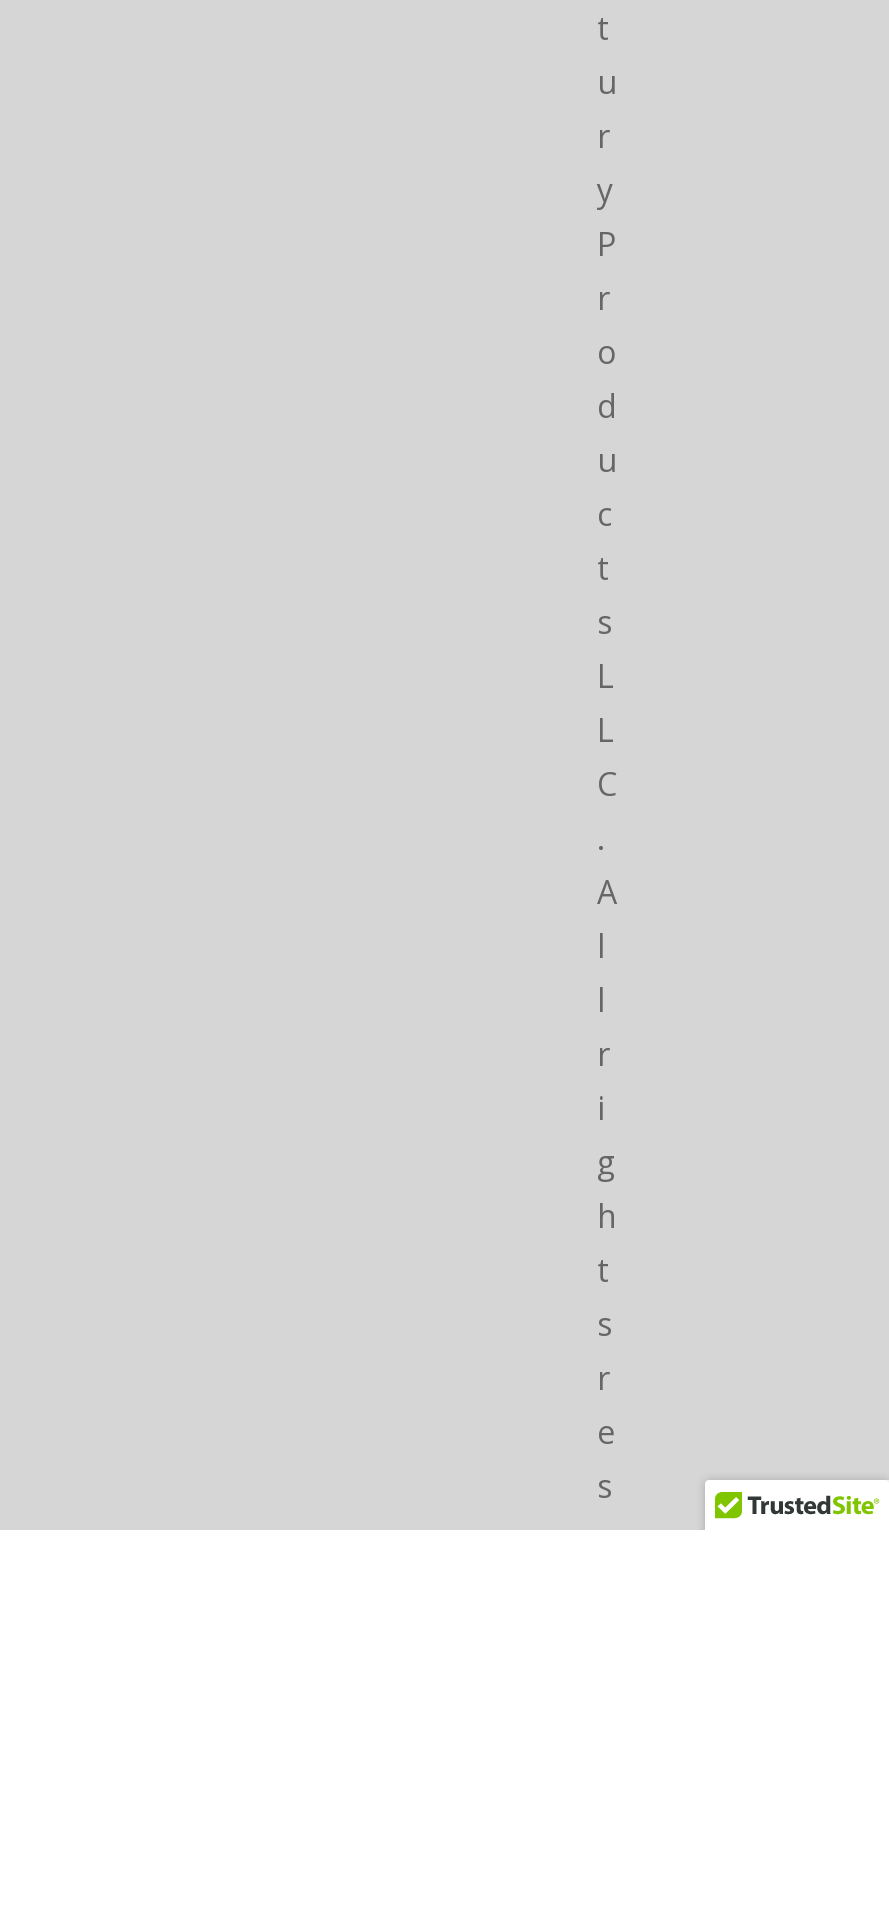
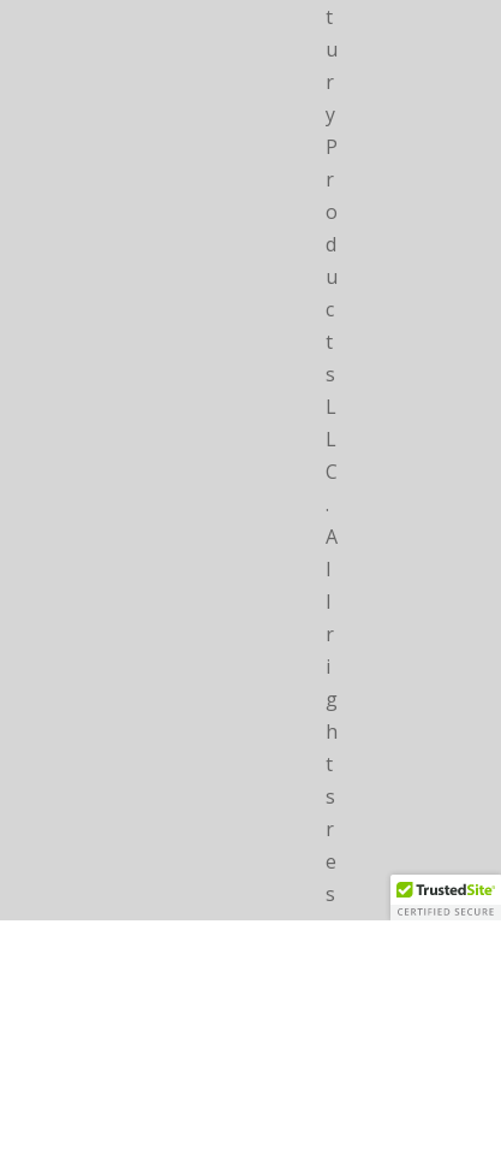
[707,1456,883,1526] [image] -> [390,875,497,919] [image]

